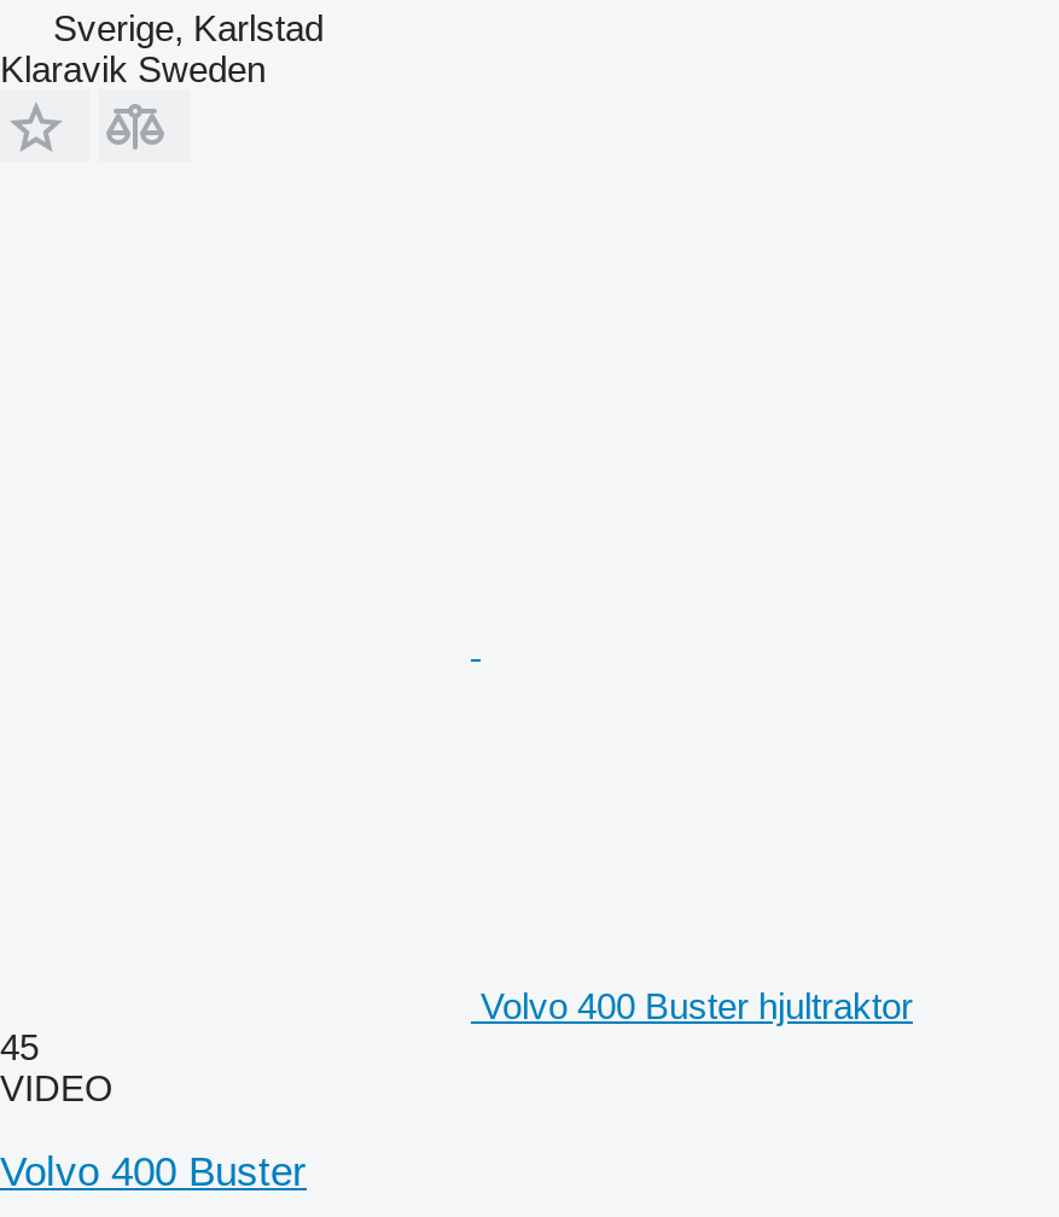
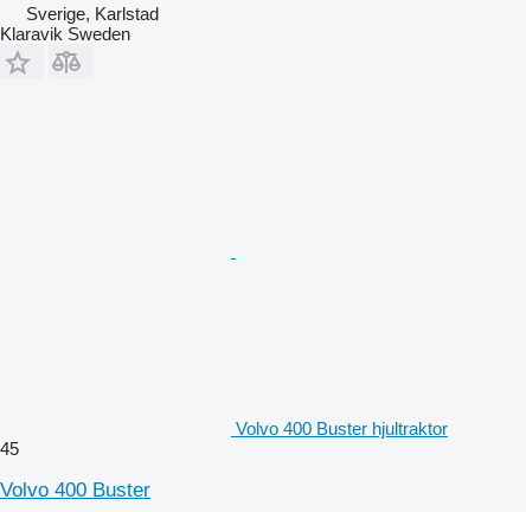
[0,1067,114,1108] VIDEO -> none

